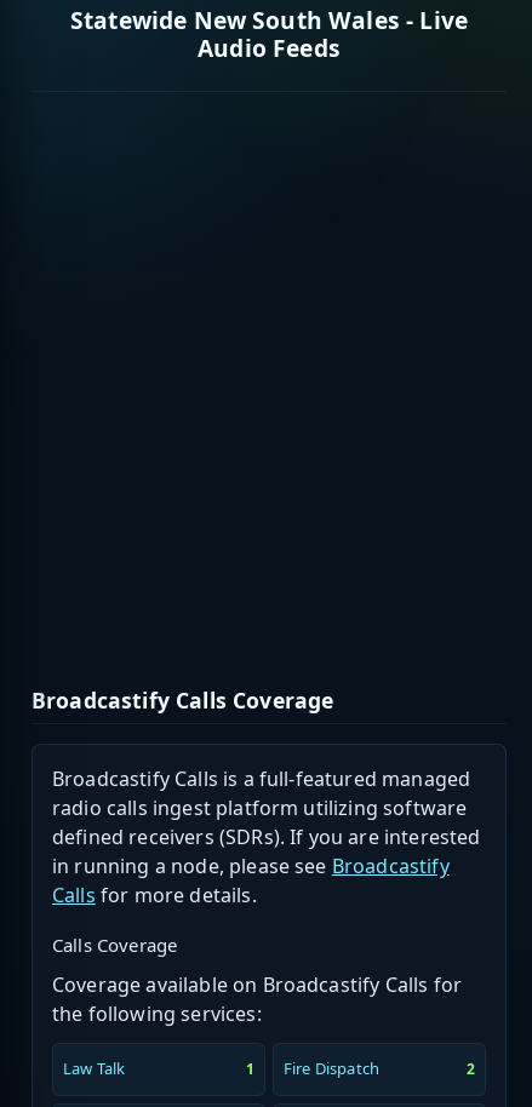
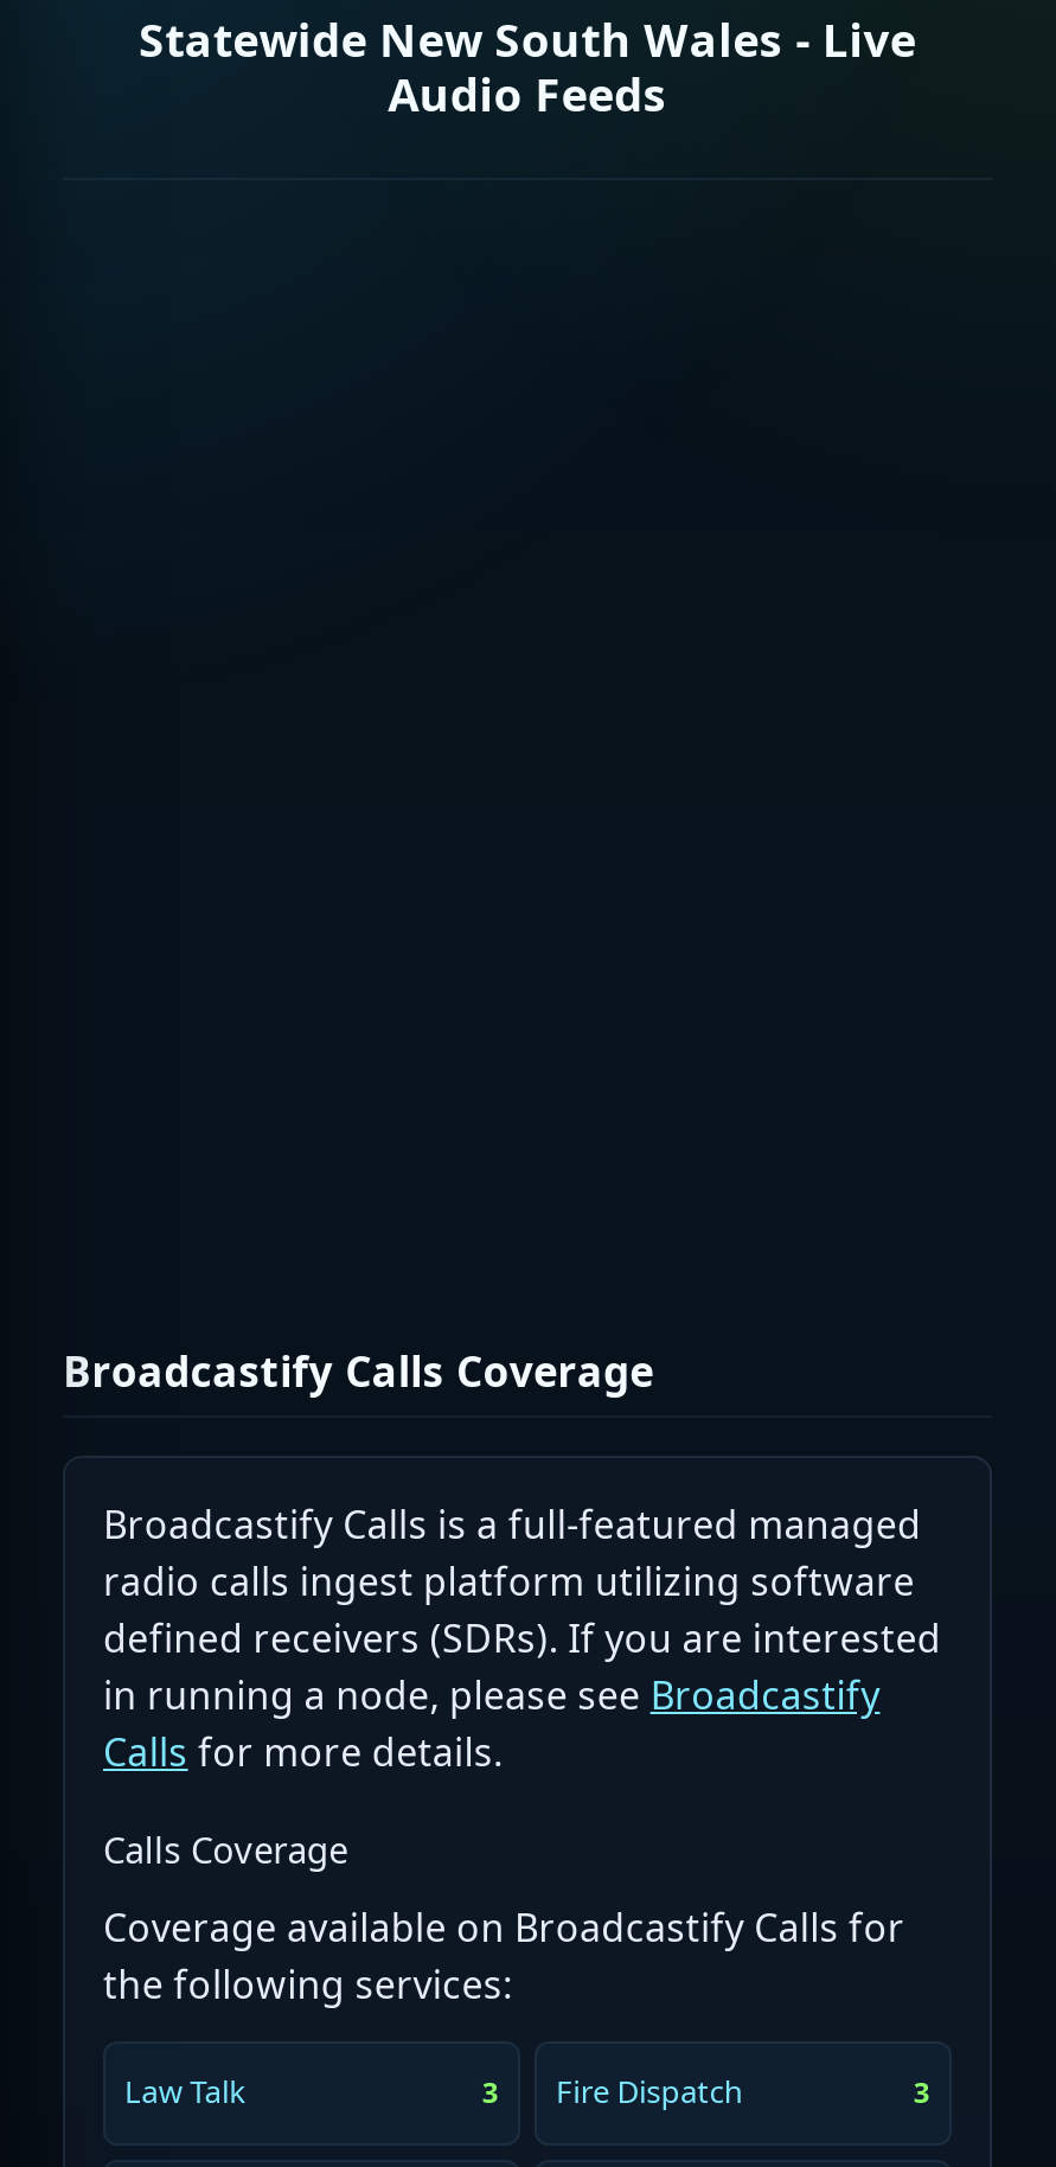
[246,1058,379,1080] 1 Fire Dispatch -> [482,2071,743,2114] 3 Fire Dispatch
[466,1059,475,1079] 2 -> [913,2072,930,2112] 3

